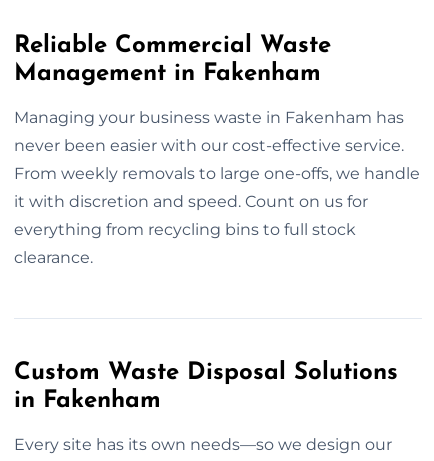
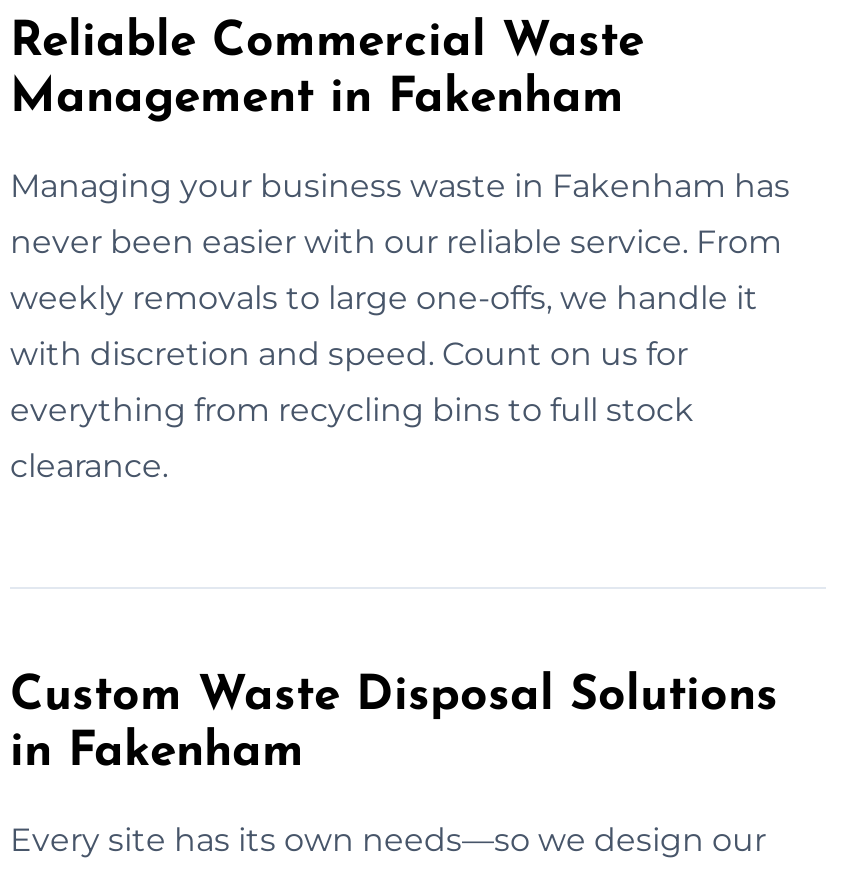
[14,136,404,155] never been easier with our cost-effective service. -> [10,222,782,260] never been easier with our reliable service. From
[14,164,420,183] From weekly removals to large one-offs, we handle -> [10,278,758,316] weekly removals to large one-offs, we handle it
[14,192,368,211] it with discretion and speed. Count on us for -> [10,334,688,372] with discretion and speed. Count on us for

